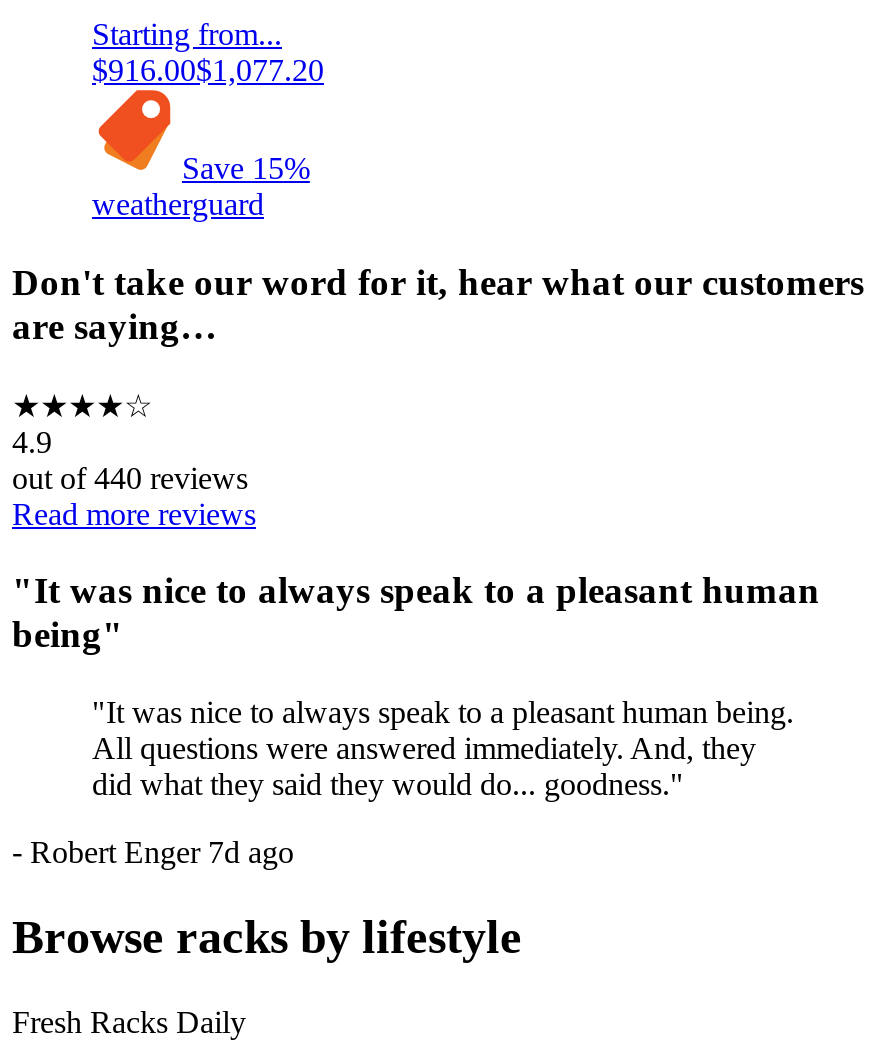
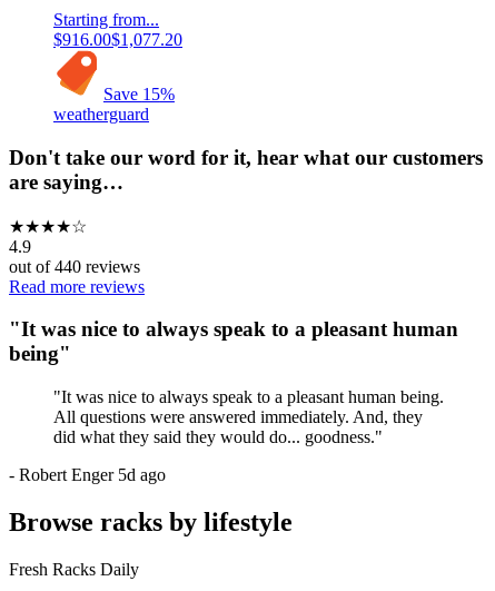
[12,835,294,869] - Robert Enger 7d ago -> [9,465,166,484] - Robert Enger 5d ago

